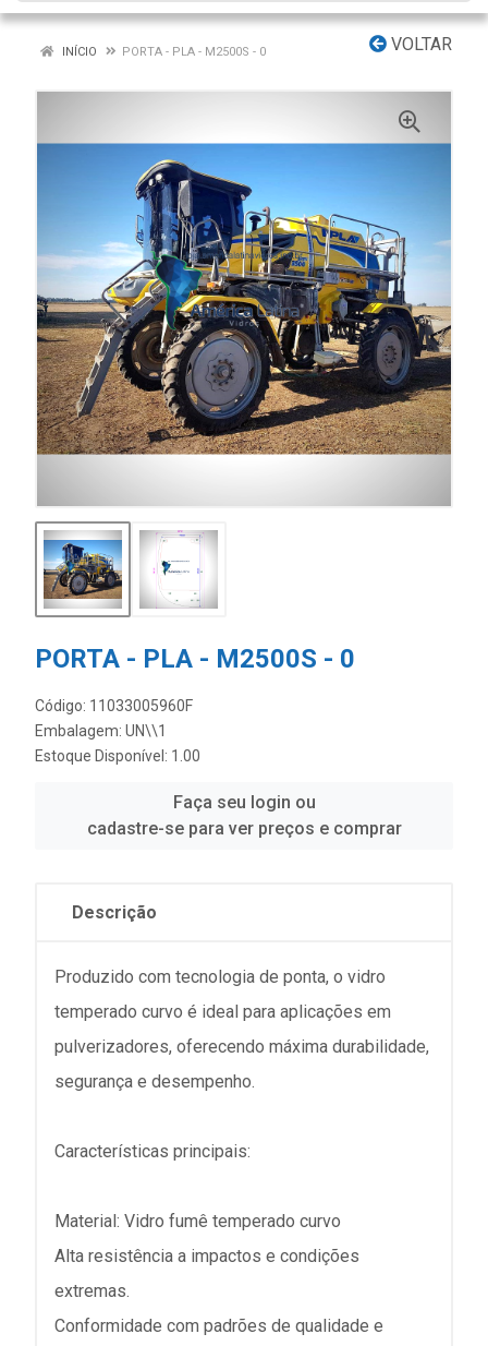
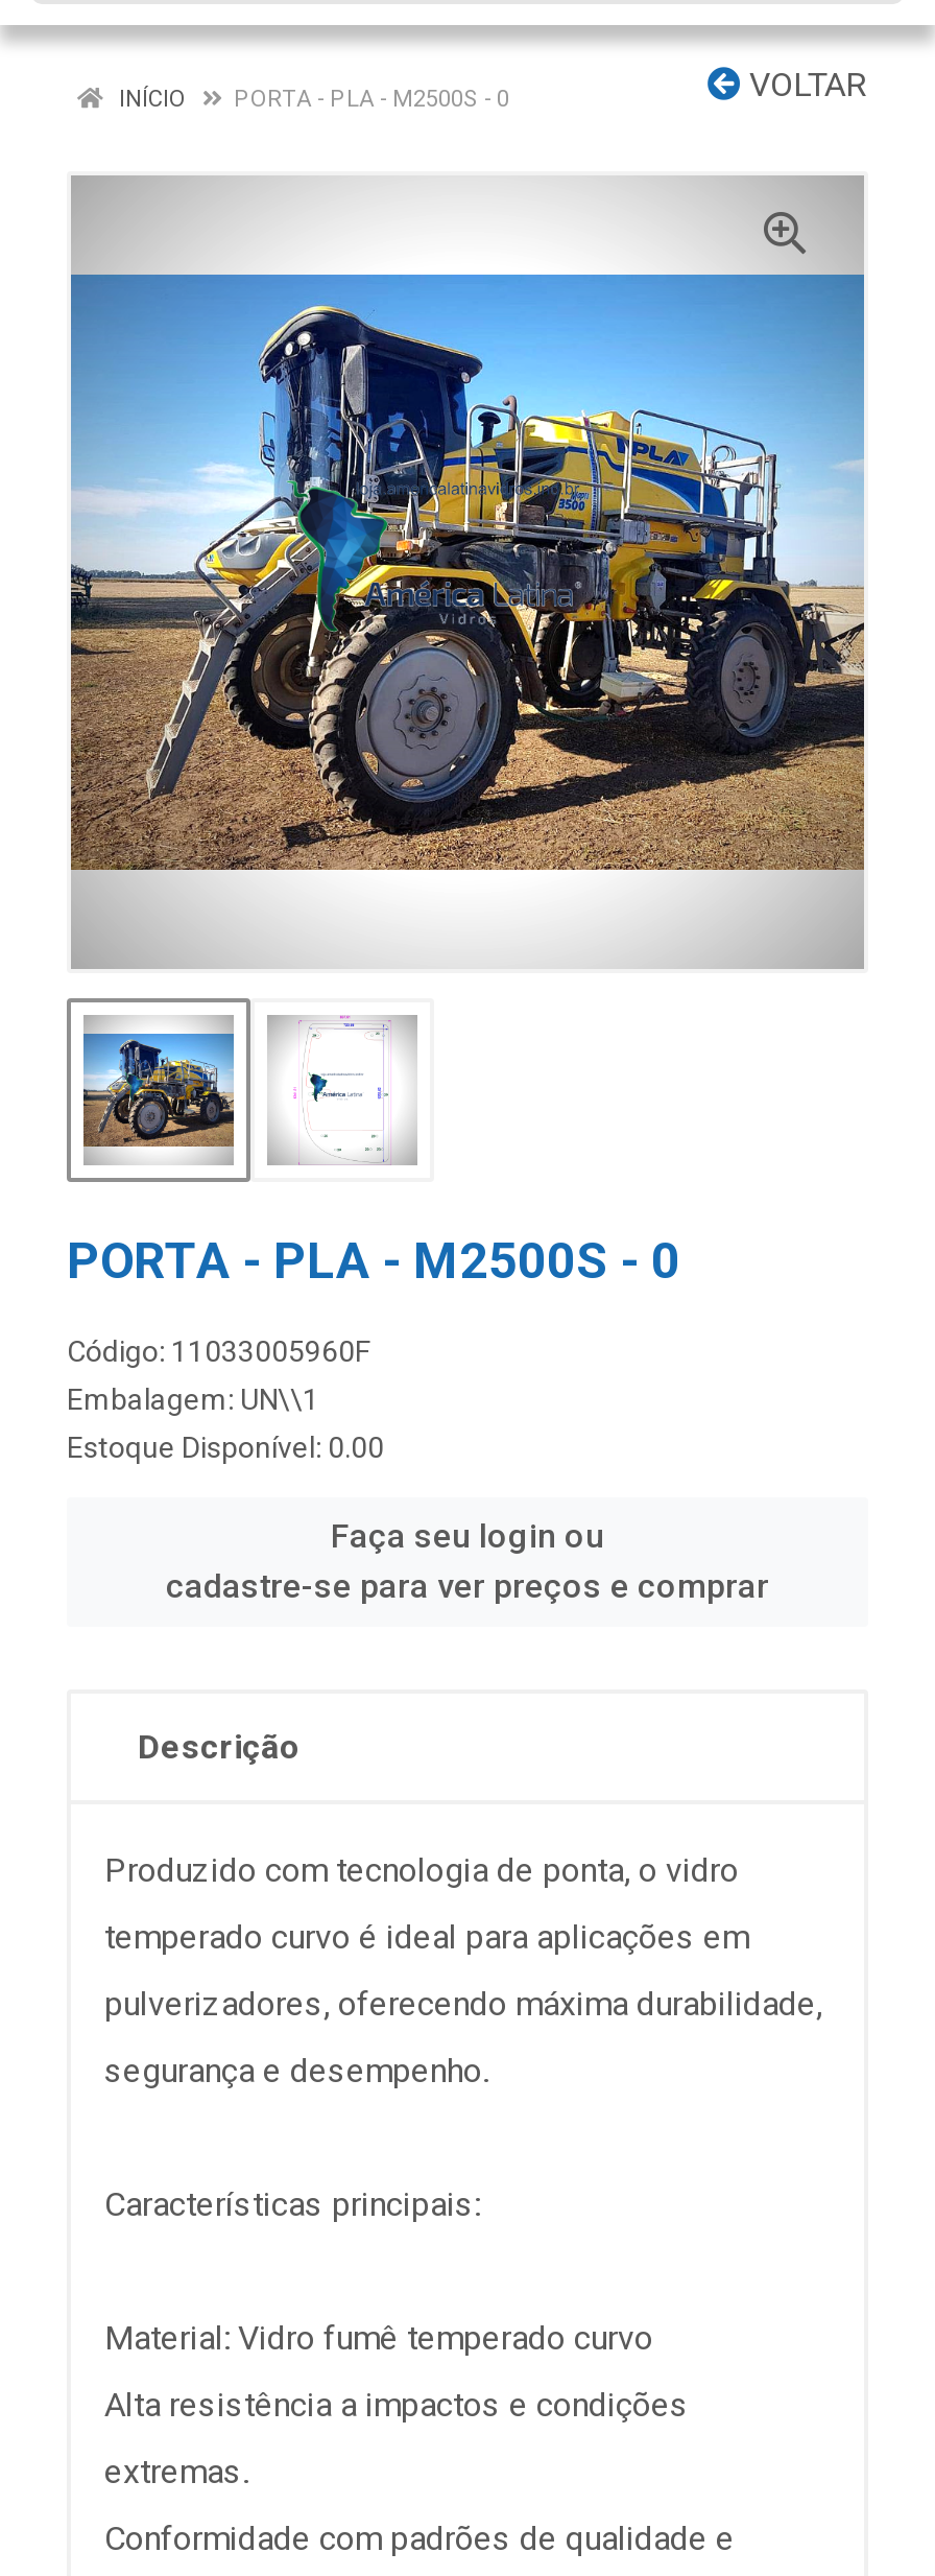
[35,747,200,765] Estoque Disponível: 1.00 -> [67,1431,384,1464] Estoque Disponível: 0.00

